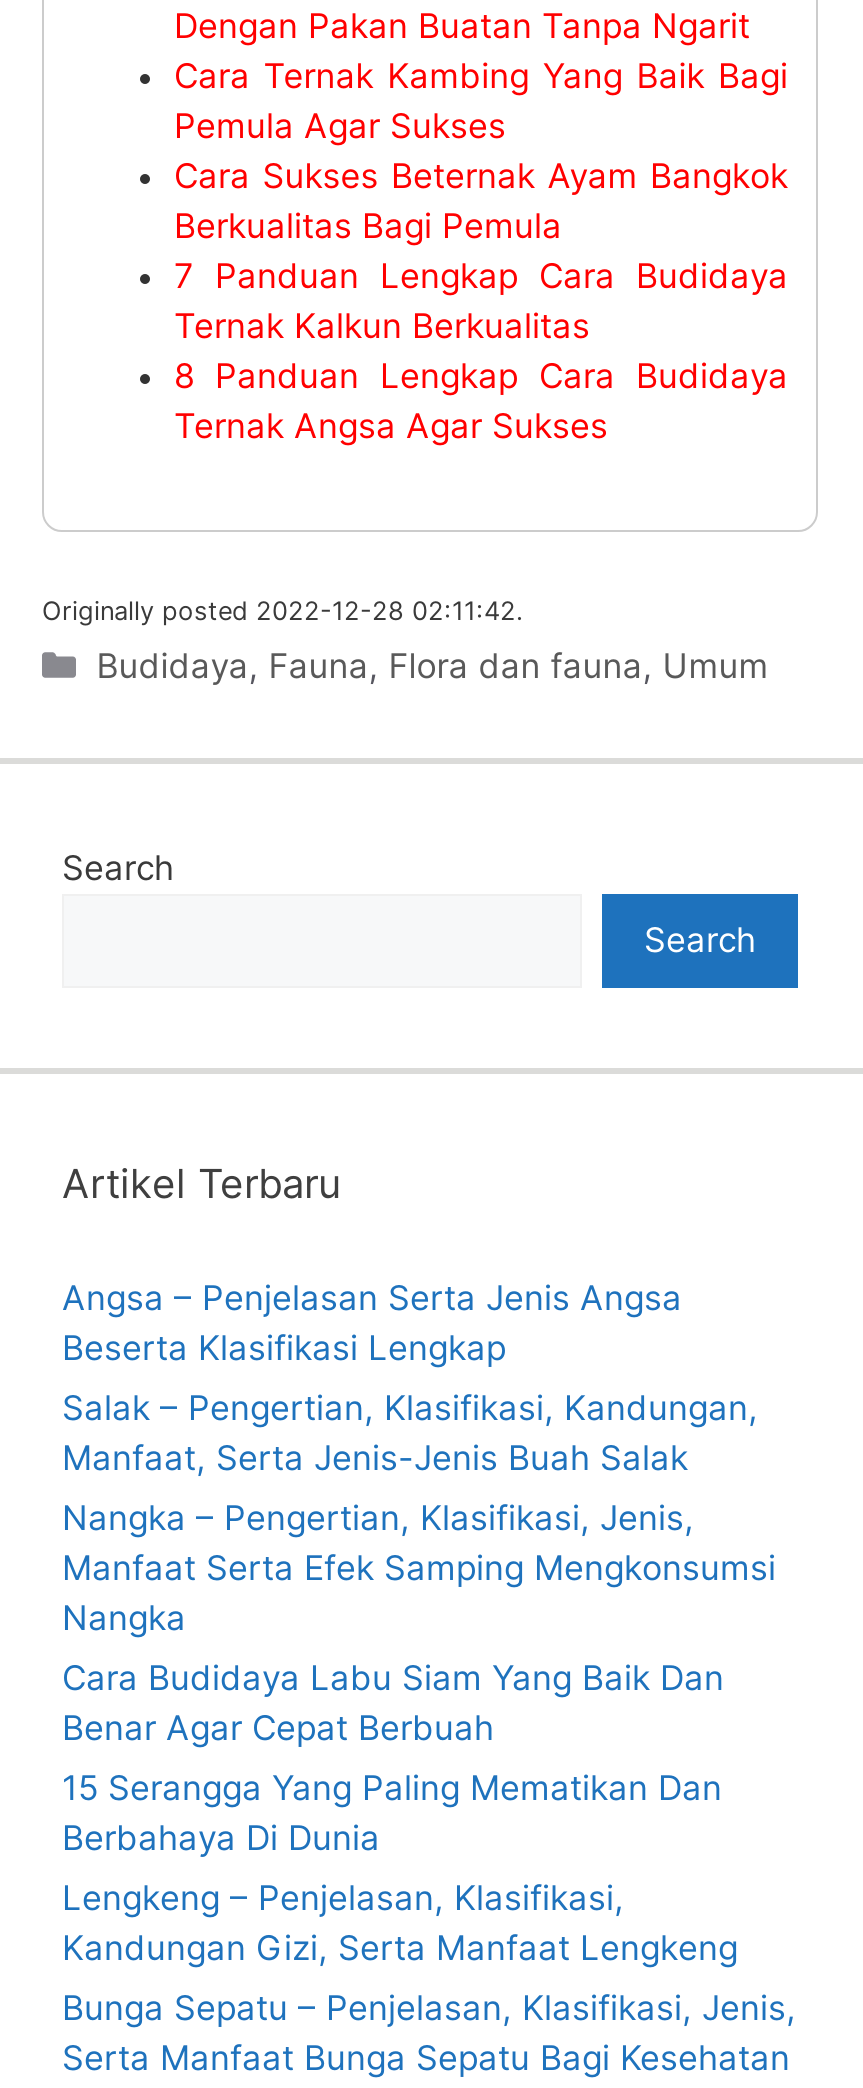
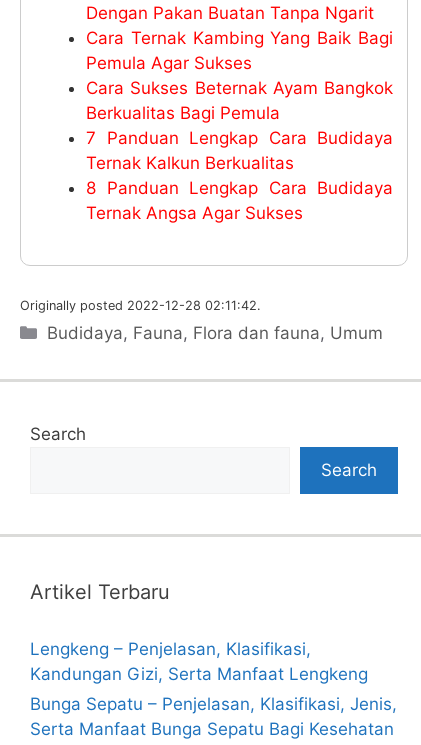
[62,1278,776,1858] Angsa – Penjelasan Serta Jenis Angsa | Beserta Klasifikasi Lengkap | Salak – Pengertian, Klasifikasi, Kandungan, | Manfaat, Serta Jenis-Jenis Buah Salak | Nangka – Pengertian, Klasifikasi, Jenis, | Manfaat Serta Efek Samping Mengkonsumsi | Nangka | Cara Budidaya Labu Siam Yang Baik Dan | Benar Agar Cepat Berbuah | 15 Serangga Yang Paling Mematikan Dan | Berbahaya Di Dunia -> none

